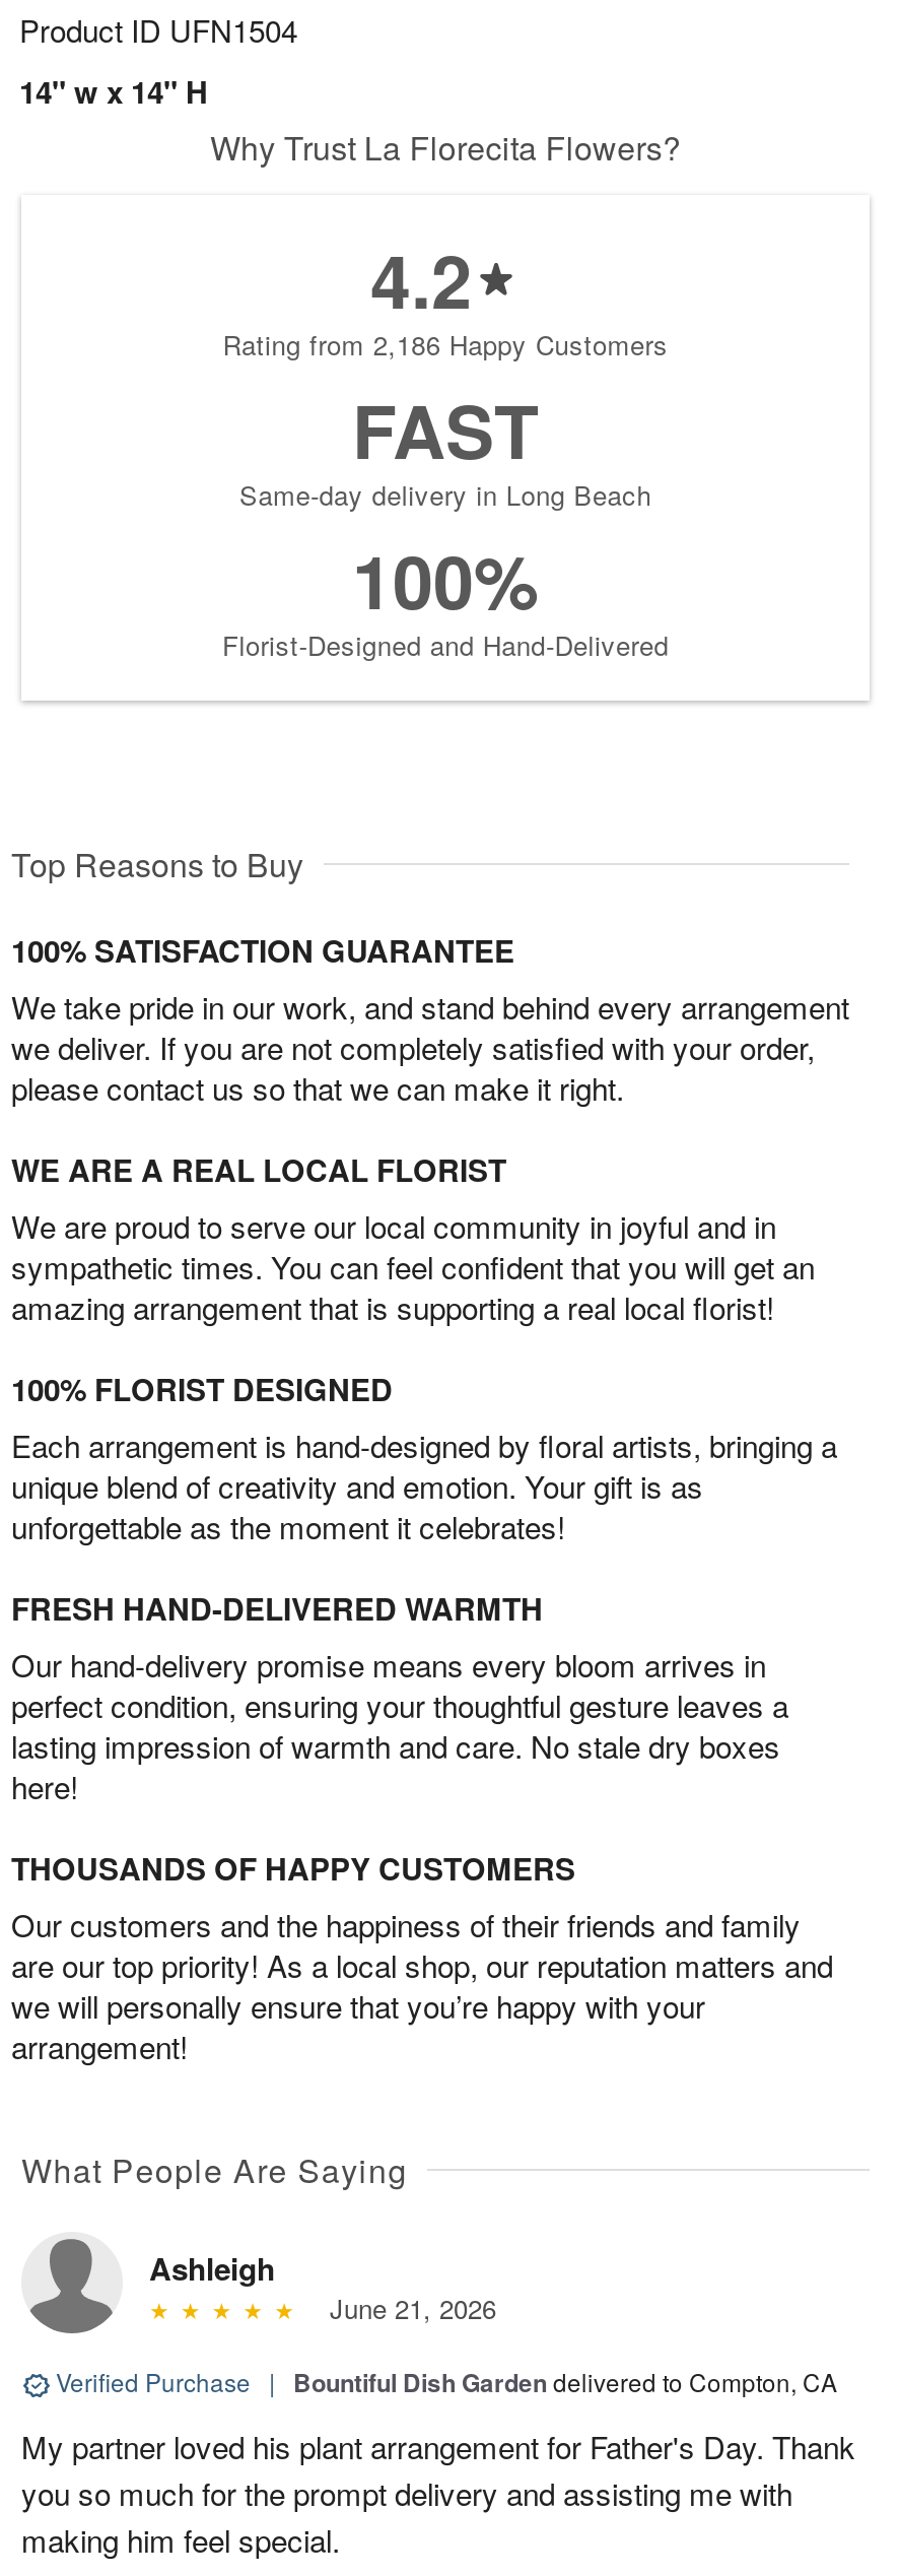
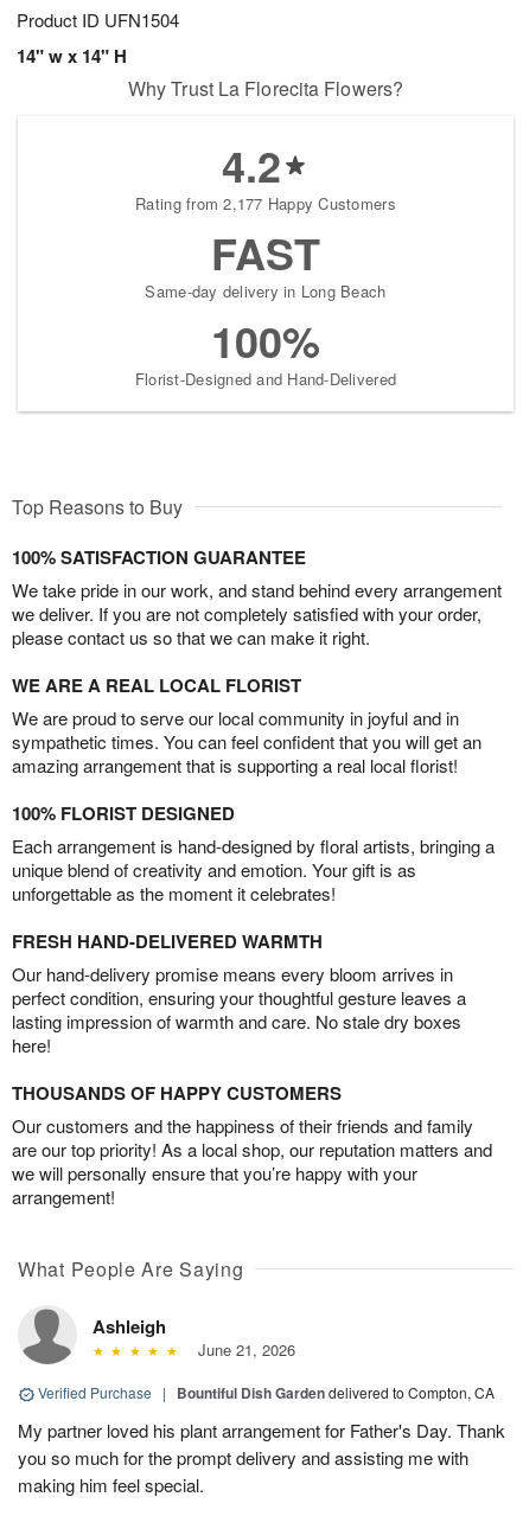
[223,326,668,364] Rating from 2,186 Happy Customers -> [135,192,396,215] Rating from 2,177 Happy Customers

